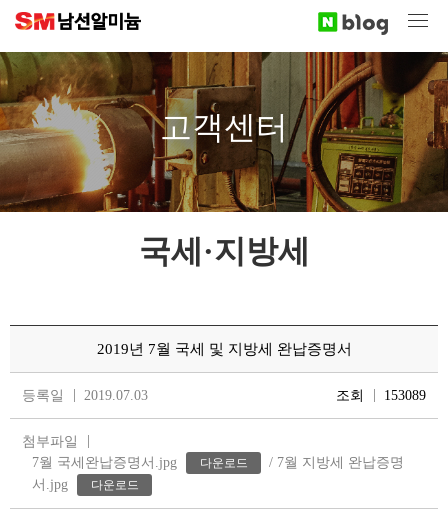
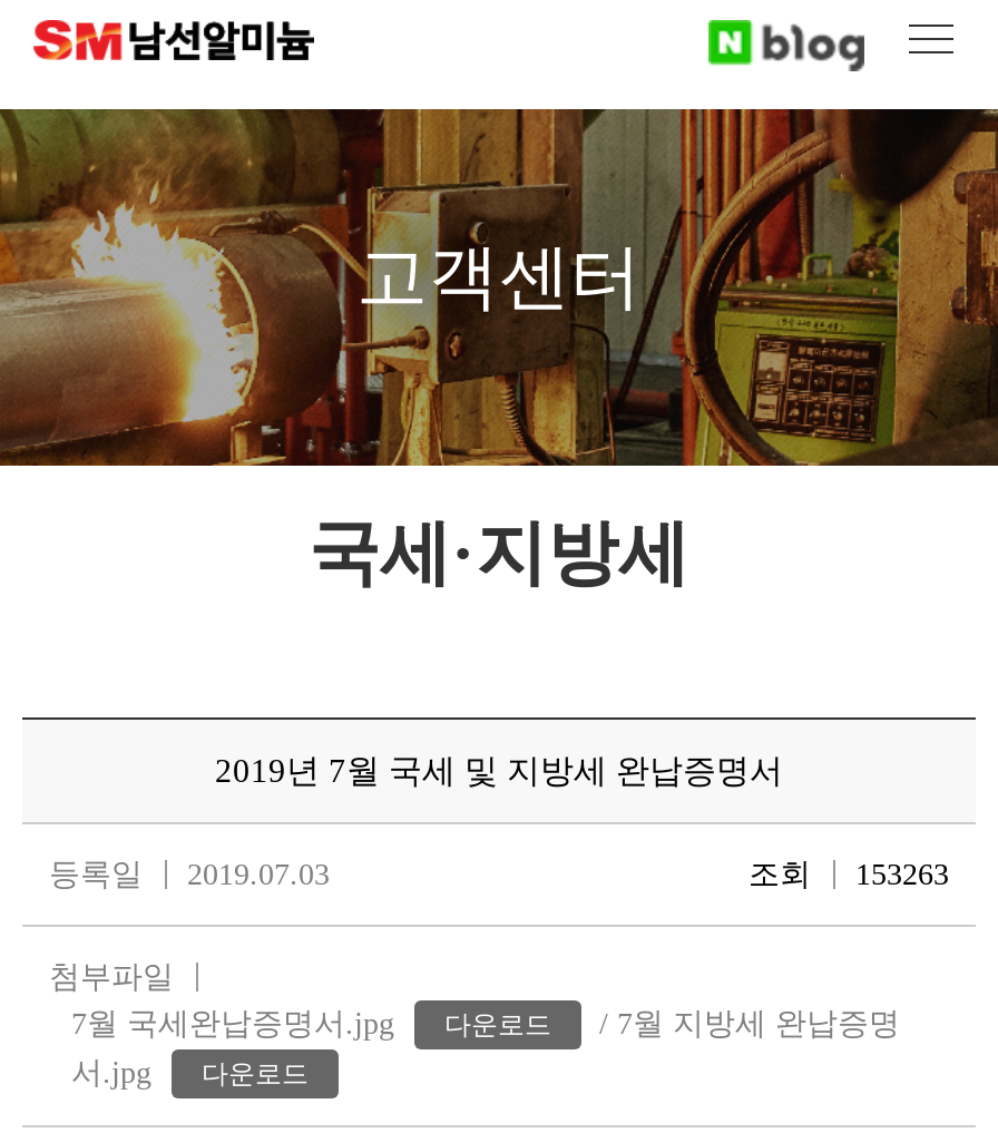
[336,388,426,403] 조회 153089 -> [749,858,949,891] 조회 153263

